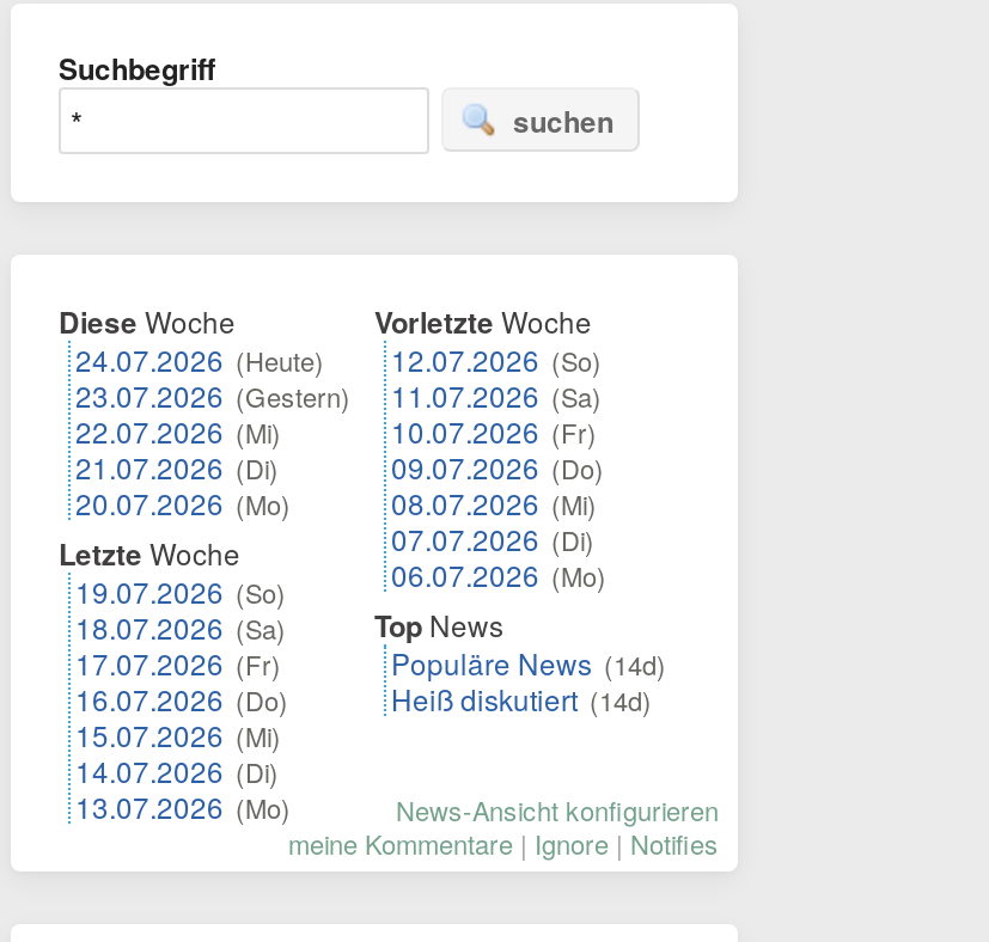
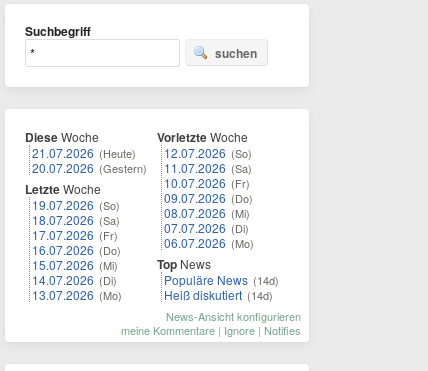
[75,338,350,522] 24.07.2026 (Heute) | 23.07.2026 (Gestern) | 22.07.2026 (Mi) | 21.07.2026 (Di) | 20.07.2026 (Mo) -> [32,144,147,176] 21.07.2026 (Heute) | 20.07.2026 (Gestern)
moved [59,532,291,826] -> [25,180,122,303]: Letzte Woche | 19.07.2026 (So) | 18.07.2026 (Sa) | 17.07.2026 (Fr) | 16.07.2026 (Do) | 15.07.2026 (Mi) | 14.07.2026 (Di) | 13.07.2026 (Mo)

